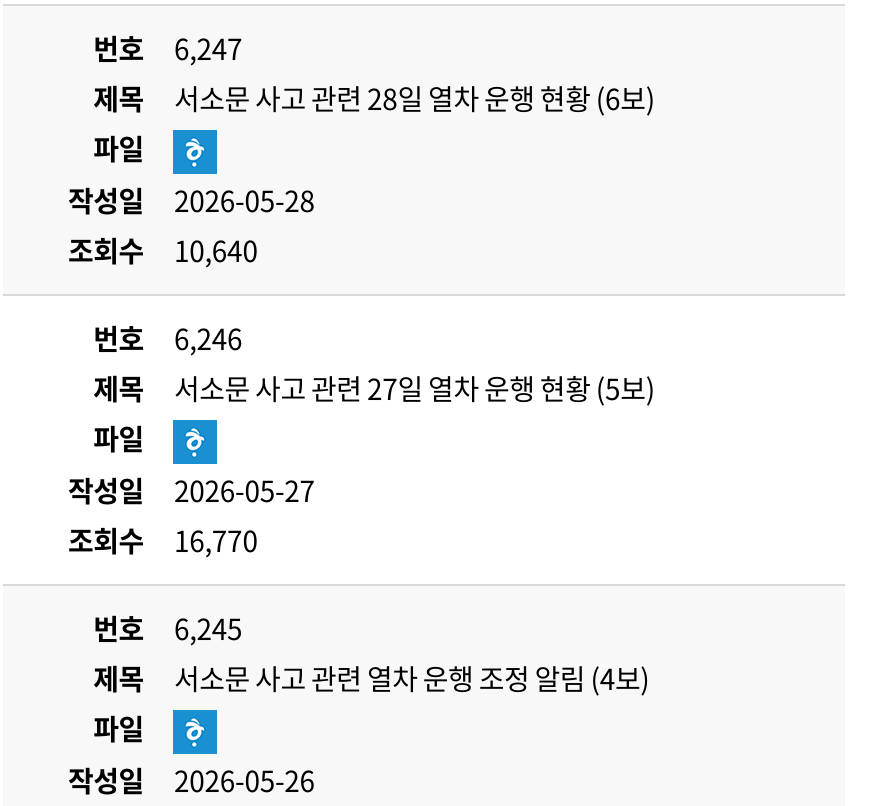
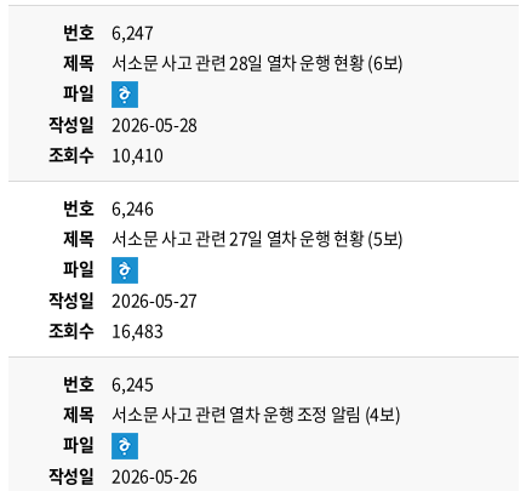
[68,230,258,270] 조회수 10,640 -> [48,142,163,166] 조회수 10,410
[68,520,258,560] 조회수 16,770 -> [48,318,163,342] 조회수 16,483

